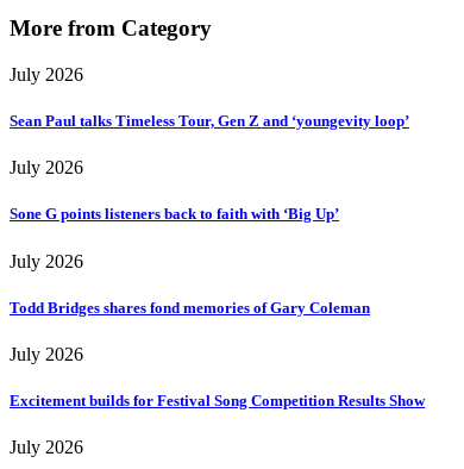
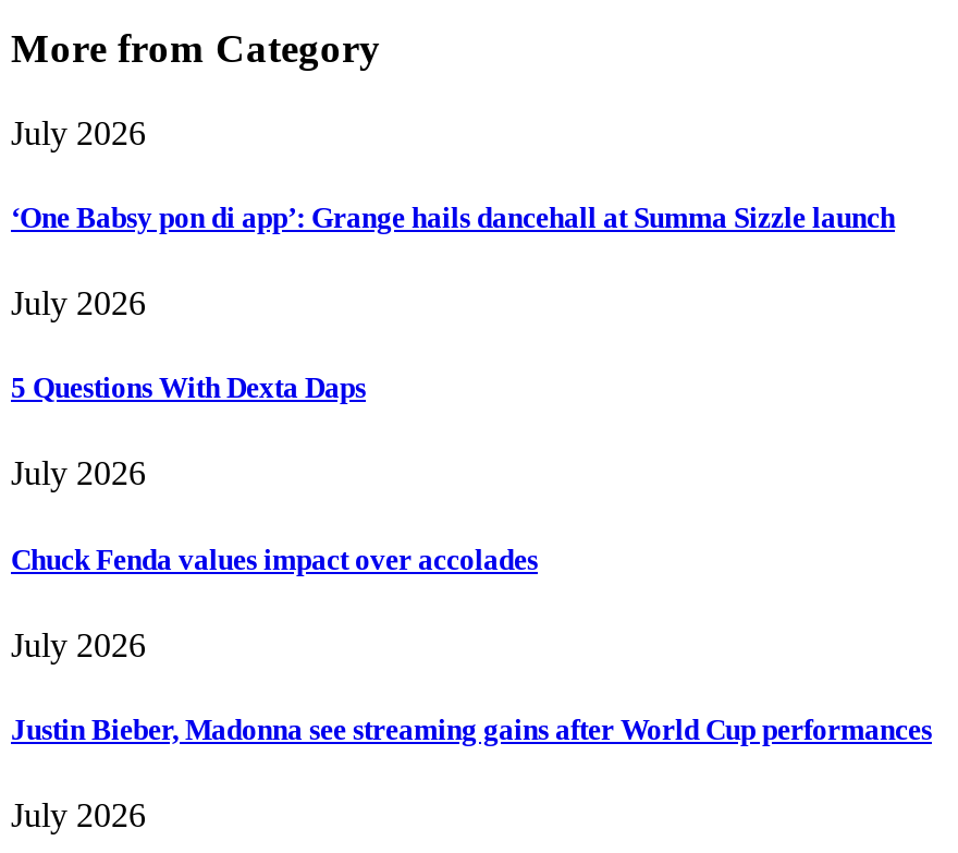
[10,112,409,130] Sean Paul talks Timeless Tour, Gen Z and ‘youngevity loop’ -> [11,202,895,234] ‘One Babsy pon di app’: Grange hails dancehall at Summa Sizzle launch
[10,205,339,223] Sone G points listeners back to faith with ‘Big Up’ -> [11,372,366,405] 5 Questions With Dexta Daps
[10,298,370,316] Todd Bridges shares fond memories of Gary Coleman -> [11,543,538,576] Chuck Fenda values impact over accolades
[10,392,425,409] Excitement builds for Festival Song Competition Results Show -> [11,714,932,746] Justin Bieber, Madonna see streaming gains after World Cup performances

